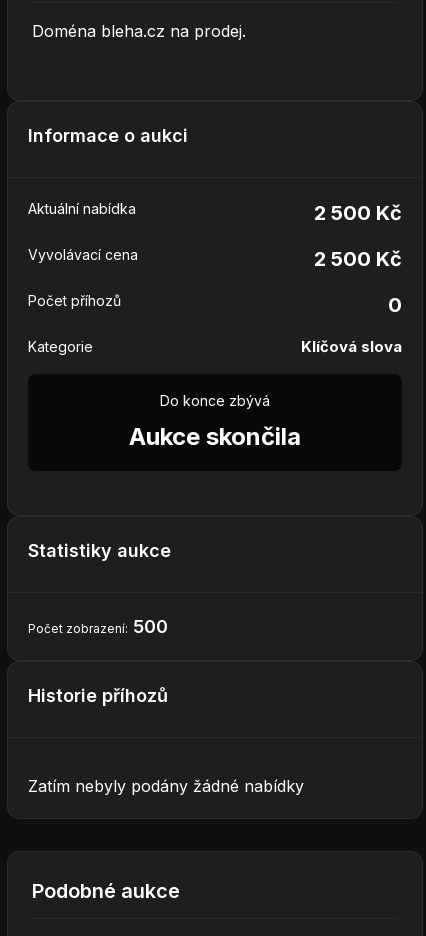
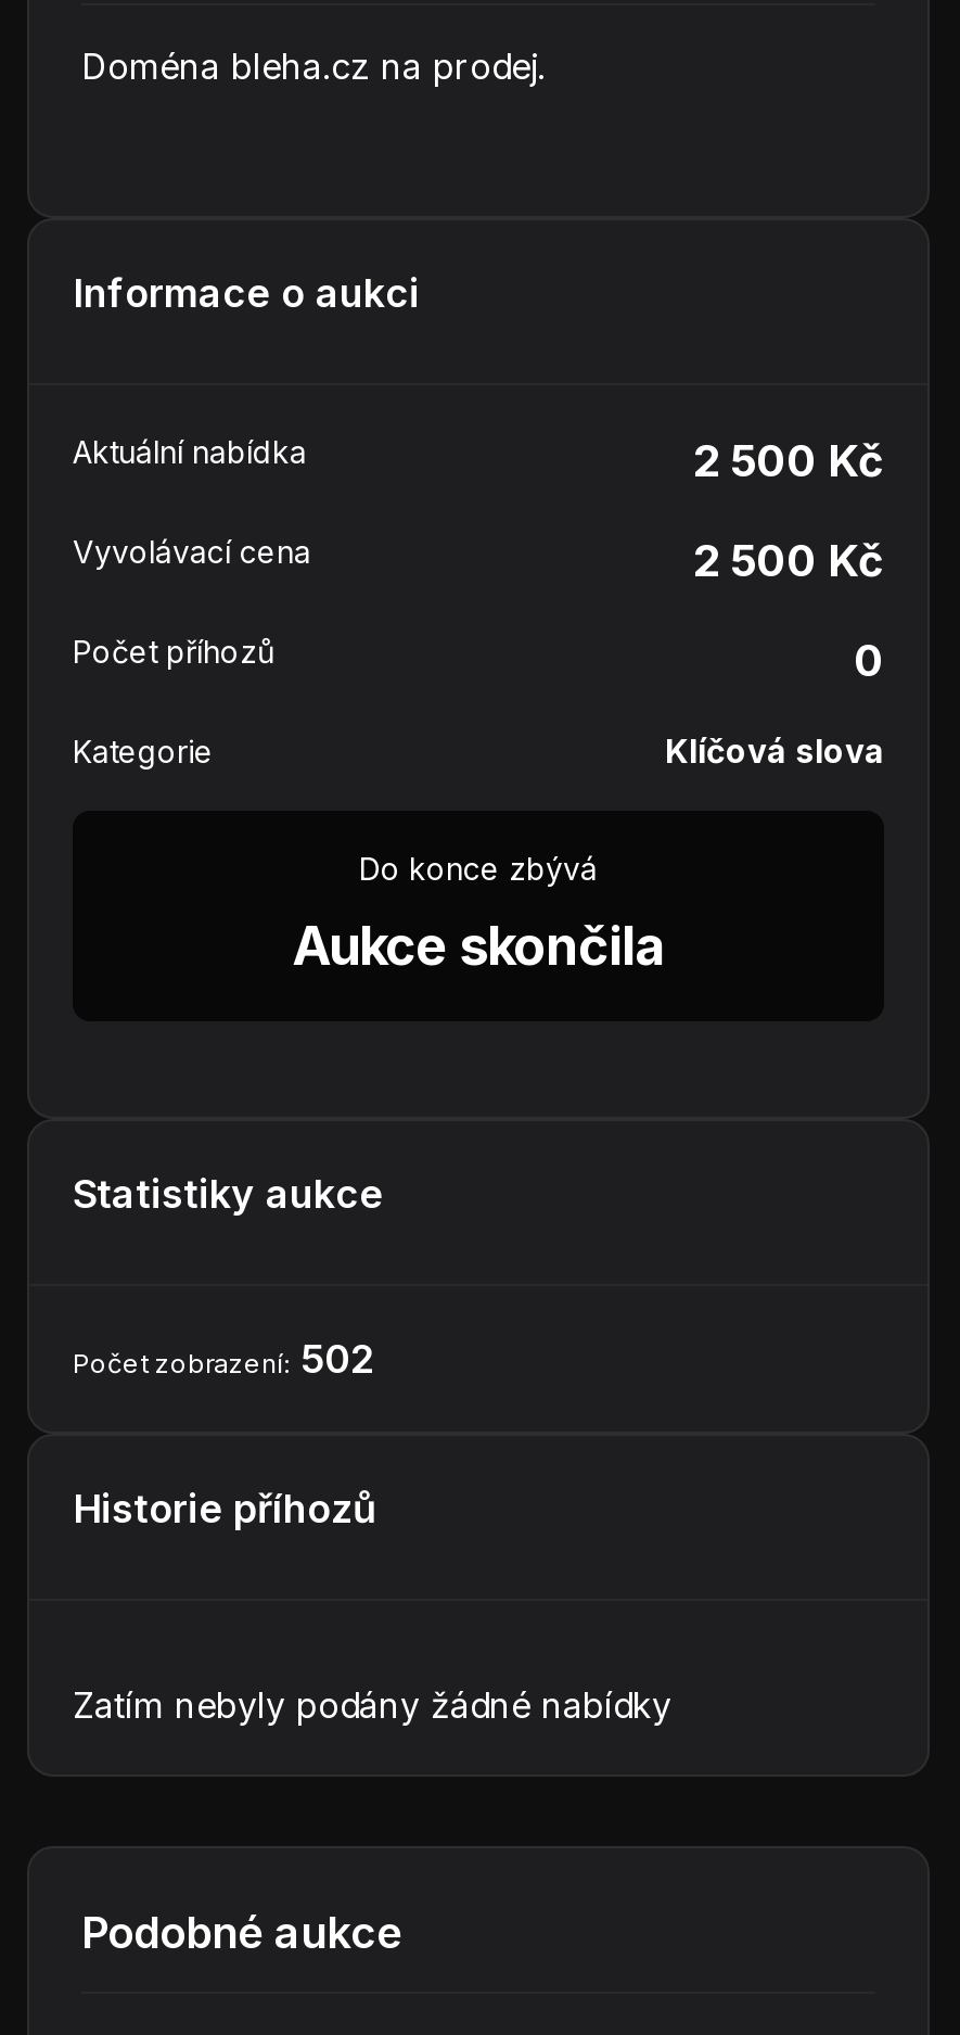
[28,616,168,637] Počet zobrazení: 500 -> [73,1336,374,1382] Počet zobrazení: 502

